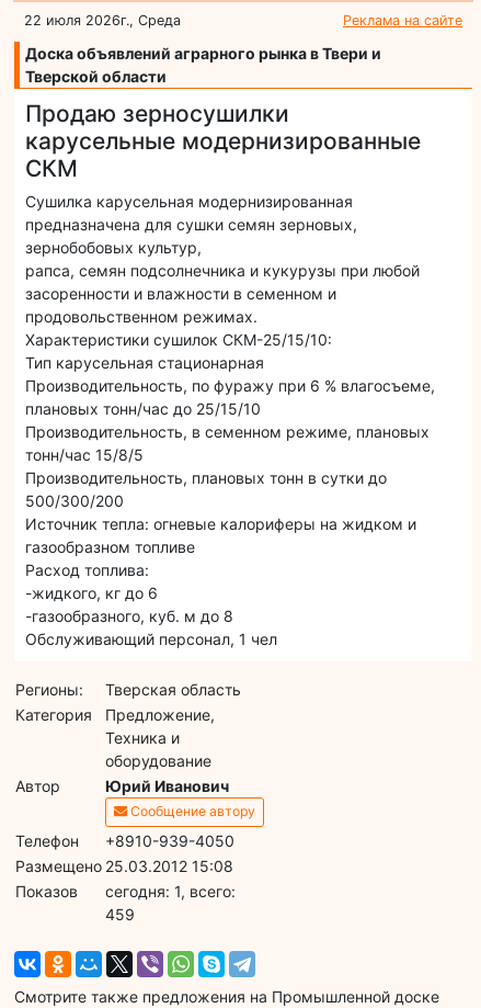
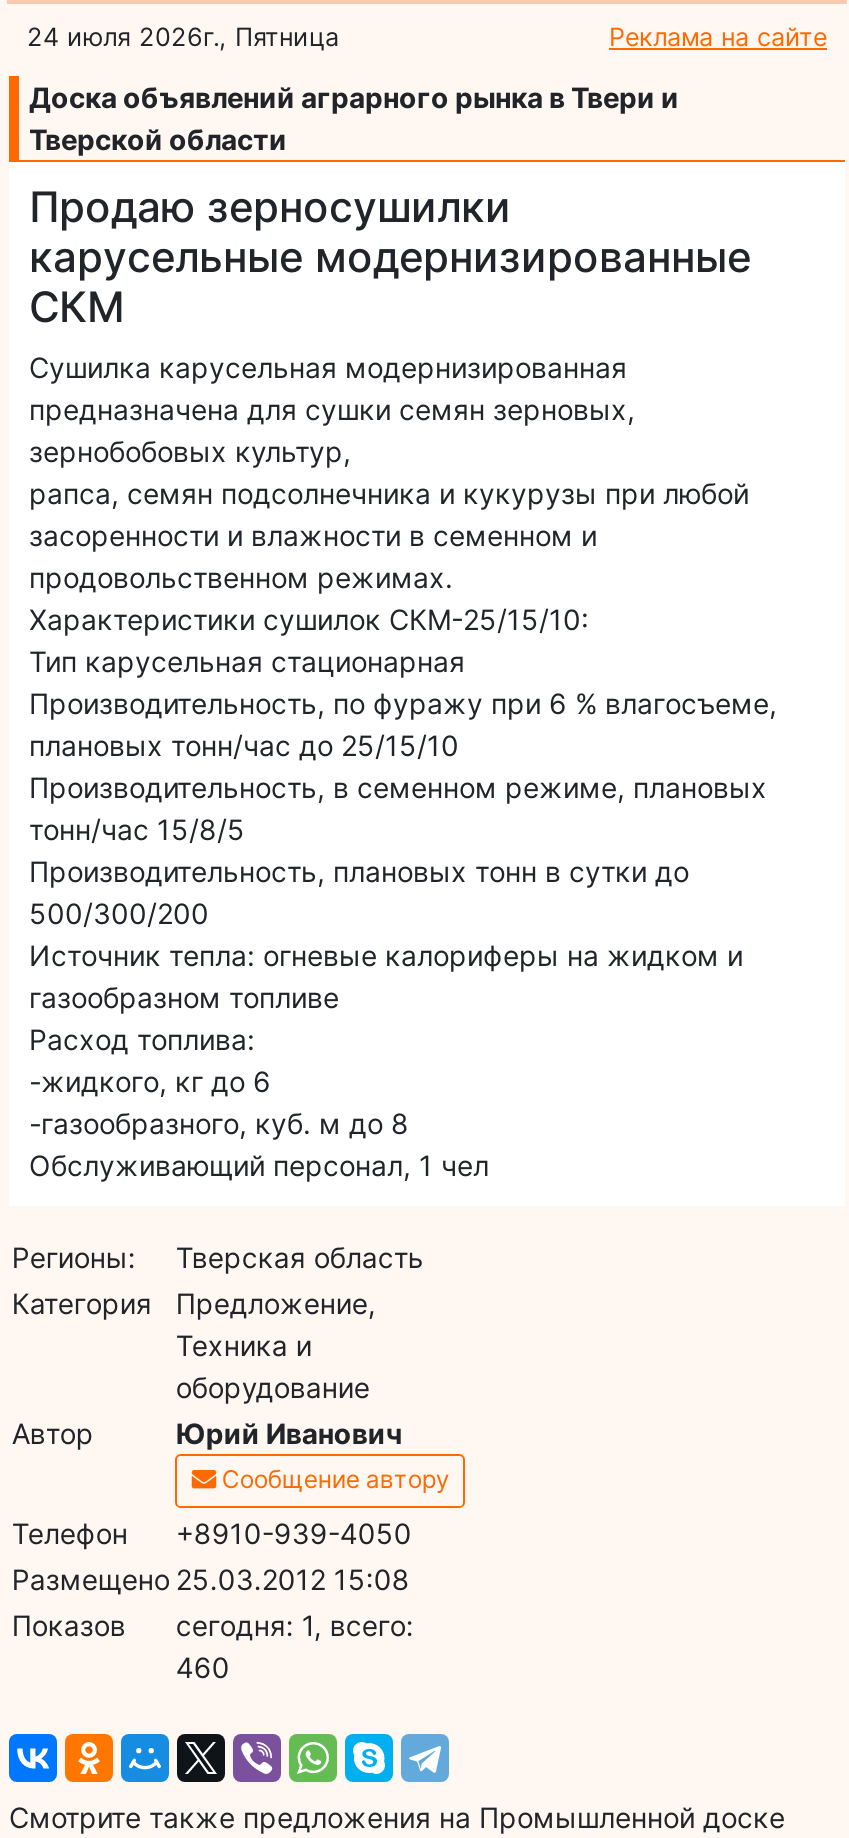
[24,12,181,28] 22 июля 2026г., Среда -> [27,21,339,51] 24 июля 2026г., Пятница
[106,905,135,923] 459 -> [176,1649,230,1683] 460

